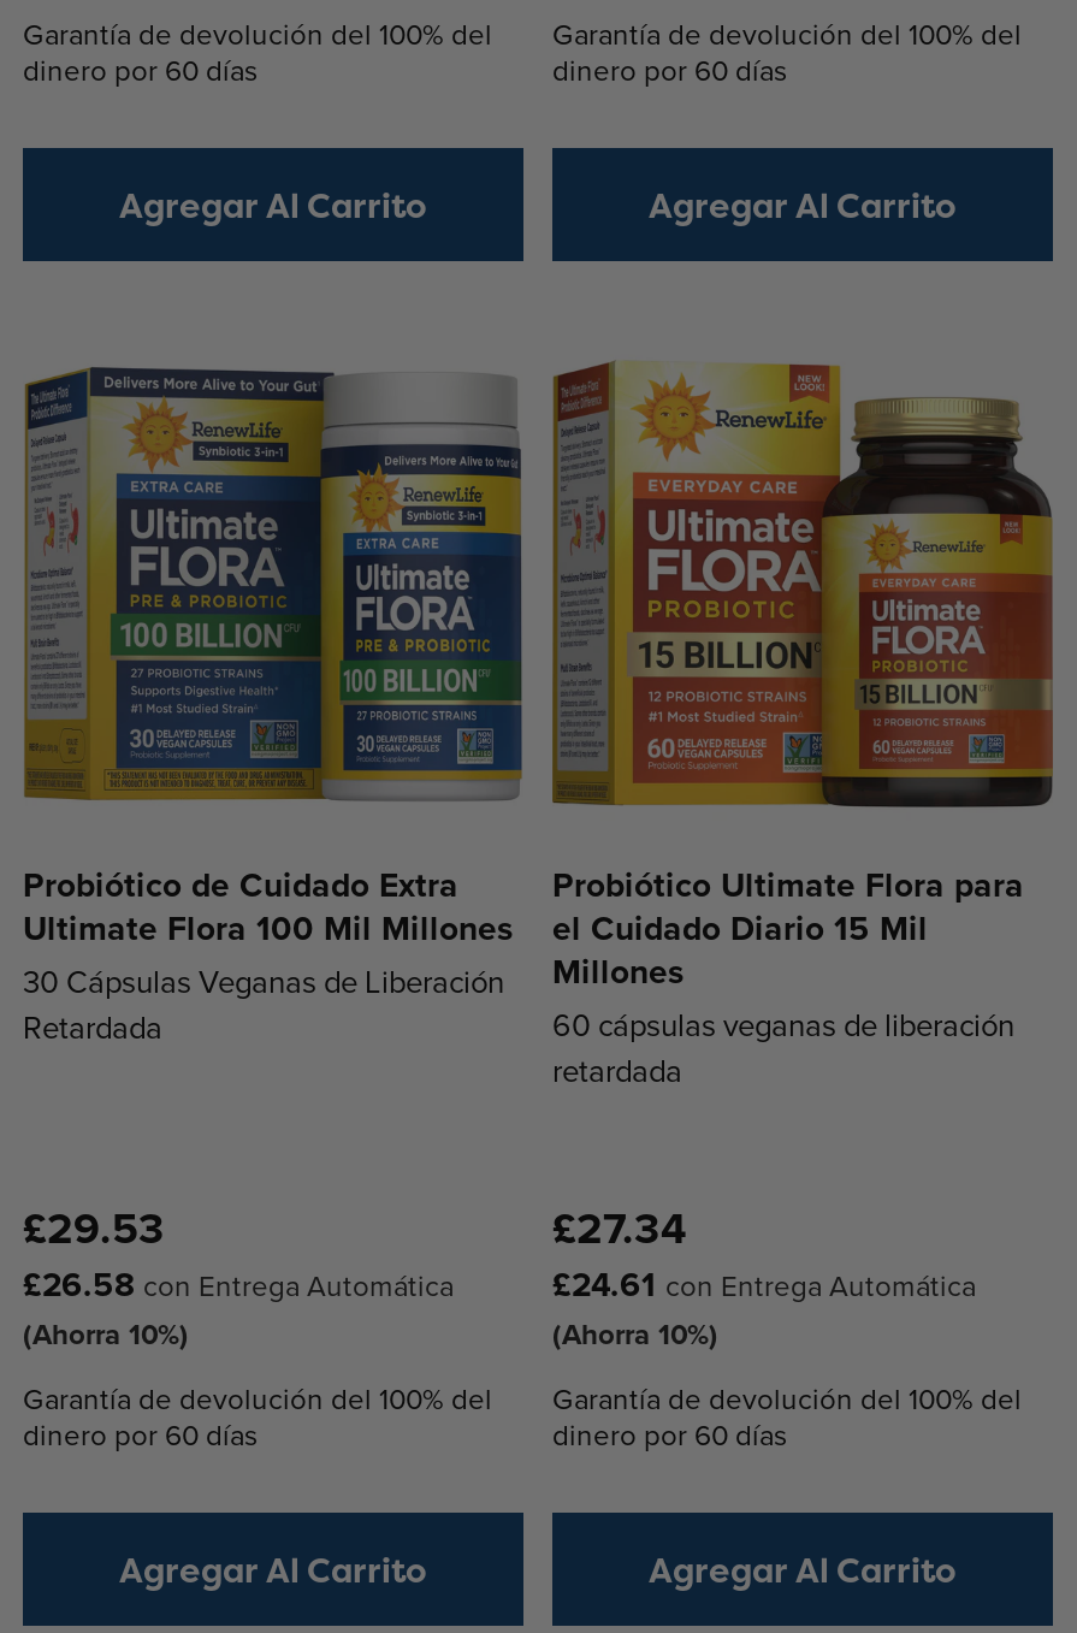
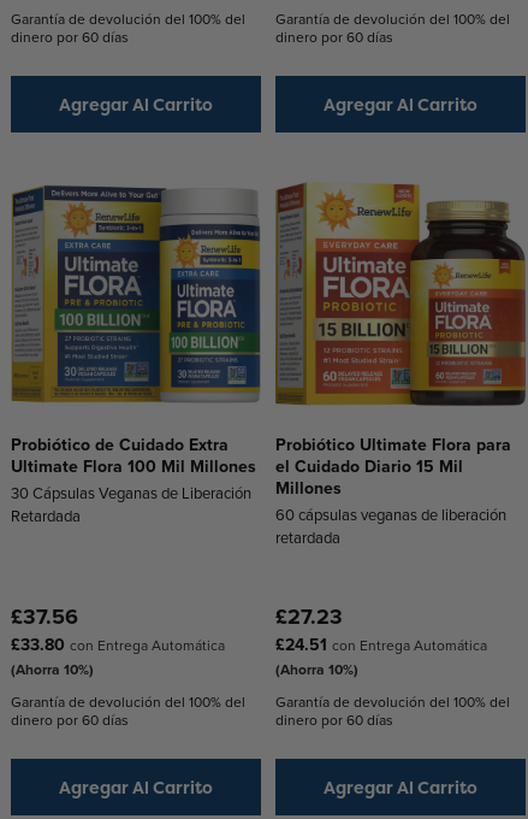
[23,1197,165,1260] £29.53 -> [11,601,78,632] £37.56
[552,1197,687,1260] £27.34 -> [275,601,343,632] £27.23
[23,1260,454,1308] £26.58 con Entrega Automática -> [11,632,225,656] £33.80 con Entrega Automática
[552,1260,976,1308] £24.61 con Entrega Automática -> [275,632,487,656] £24.51 con Entrega Automática

